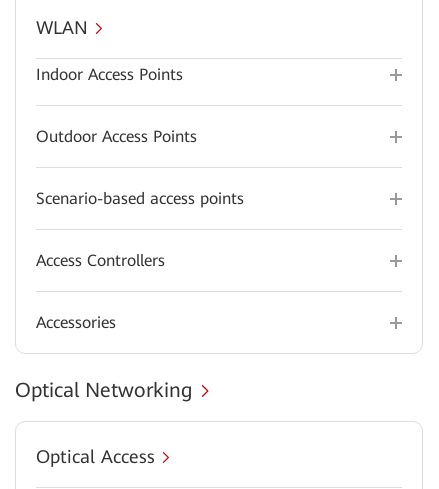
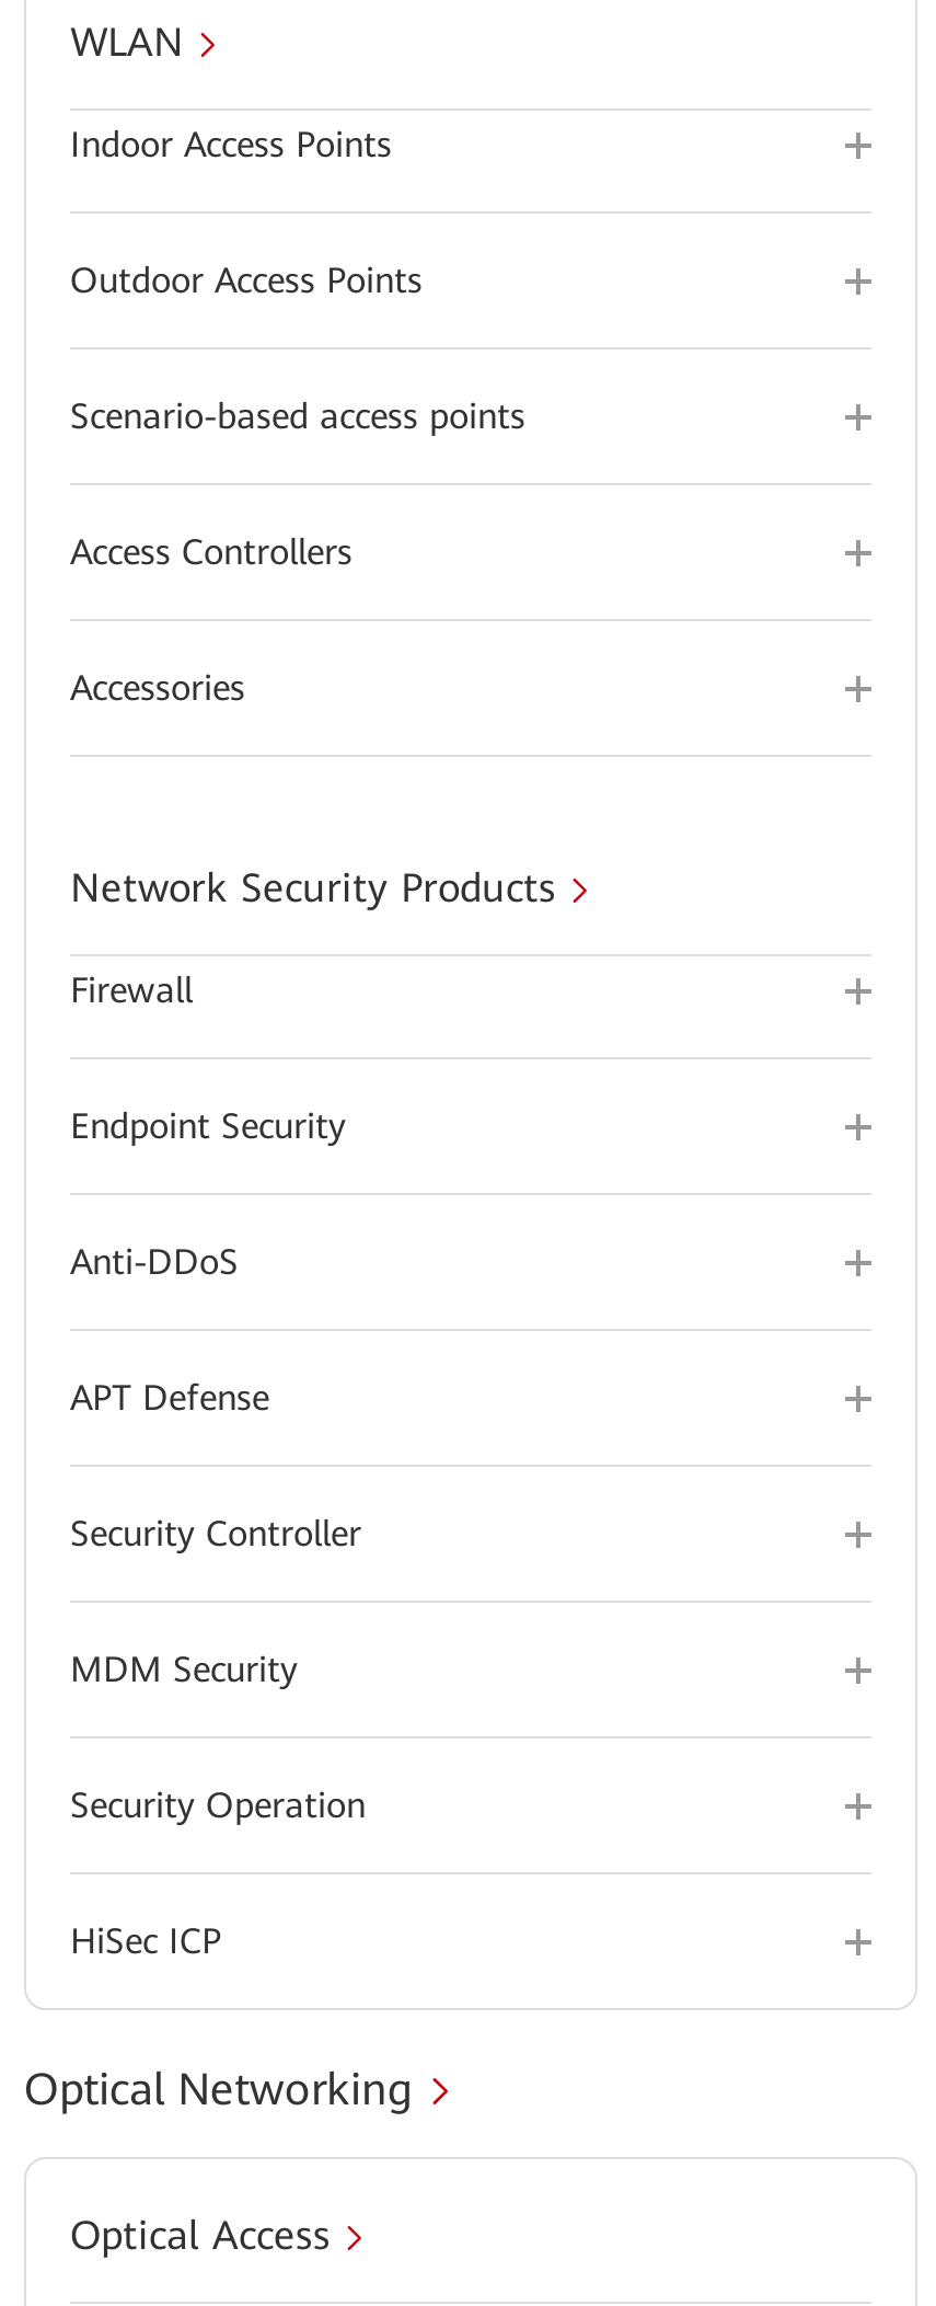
none -> [70,864,556,1962] Network Security Products | Firewall | Endpoint Security | Anti-DDoS | APT Defense | Security Controller | MDM Security | Security Operation | HiSec ICP

